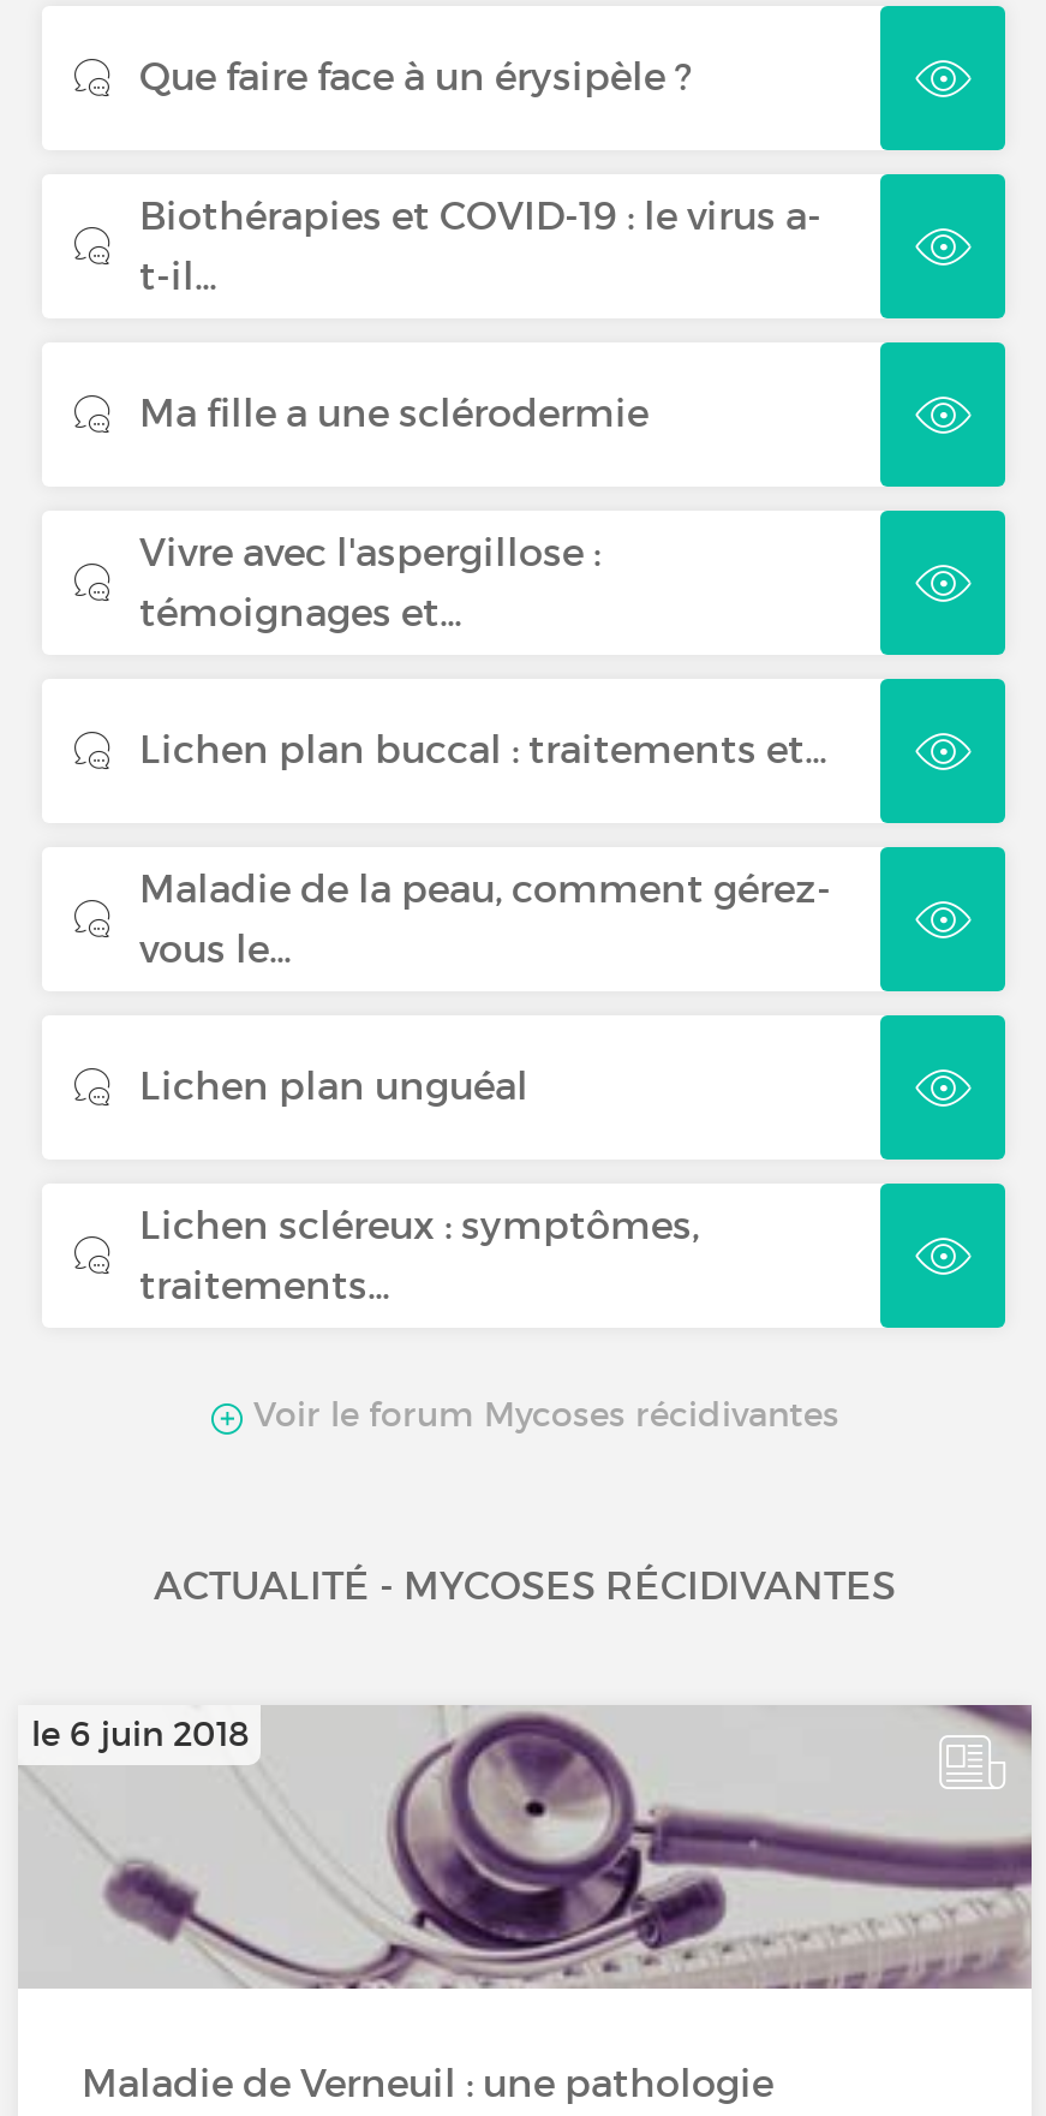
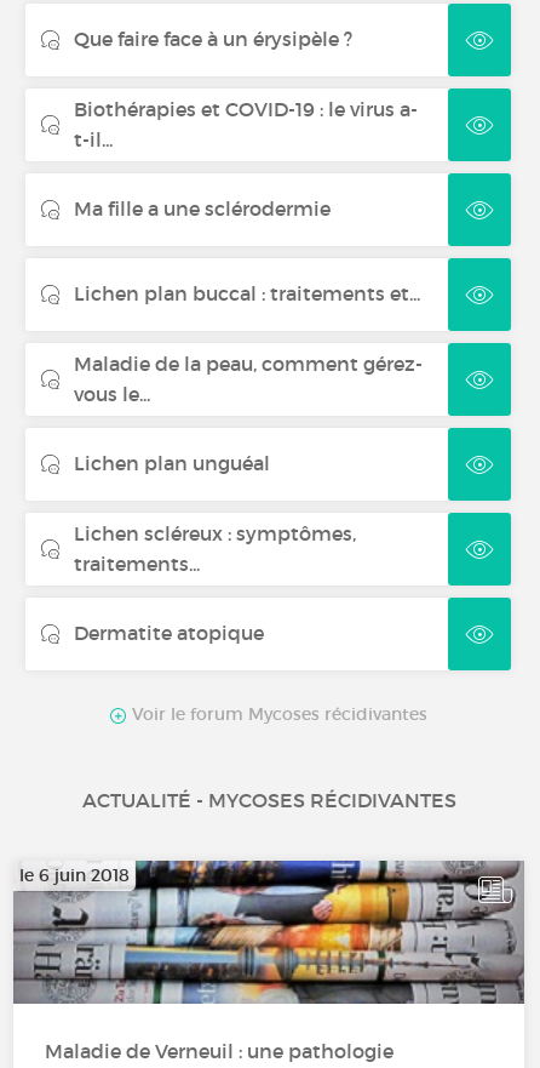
[139,528,600,636] Vivre avec l'aspergillose : | témoignages et... -> none
moved [139,725,831,1309] -> [74,282,423,576]: Lichen plan buccal : traitements et... | Maladie de la peau, comment gérez- | vous le... | Lichen plan unguéal | Lichen scléreux : symptômes, | traitements...
none -> [74,621,264,645] Dermatite atopique
[20,1705,1032,1989] [image] -> [13,859,524,1004] [image]

